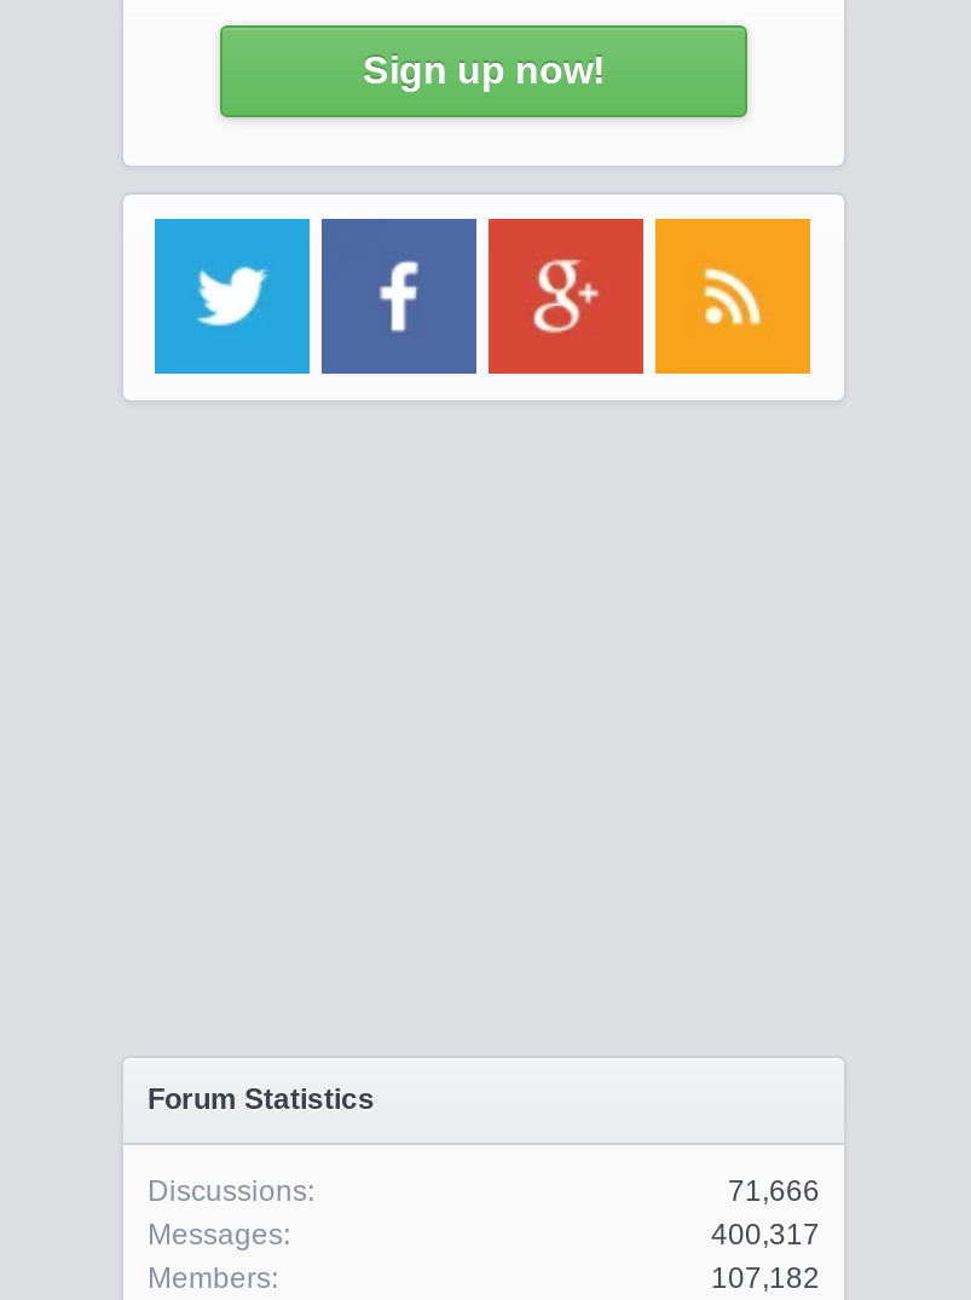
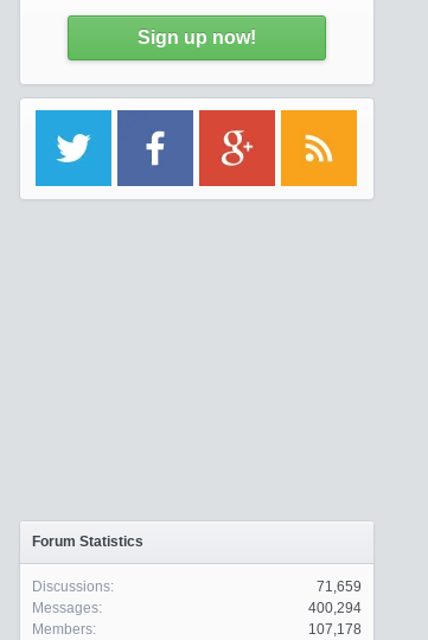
[728,1174,820,1208] 71,666 -> [317,578,362,595] 71,659
[711,1218,820,1252] 400,317 -> [308,600,362,616] 400,294
[711,1261,820,1295] 107,182 -> [308,621,362,638] 107,178

